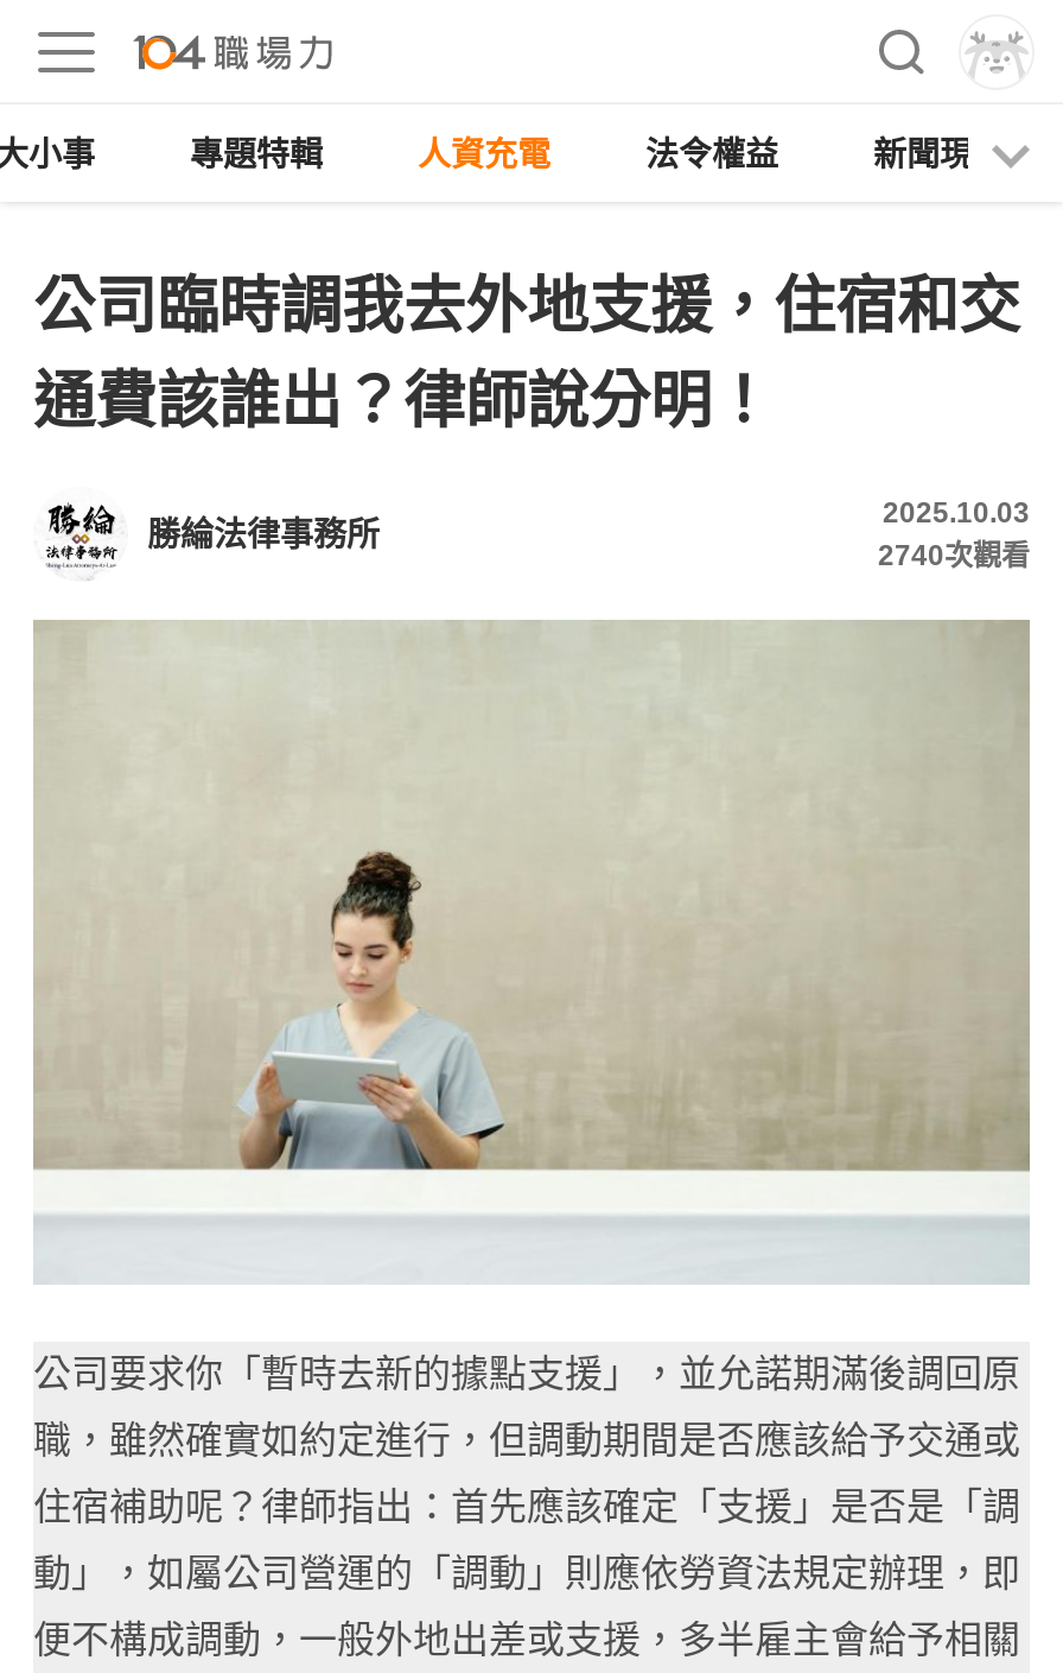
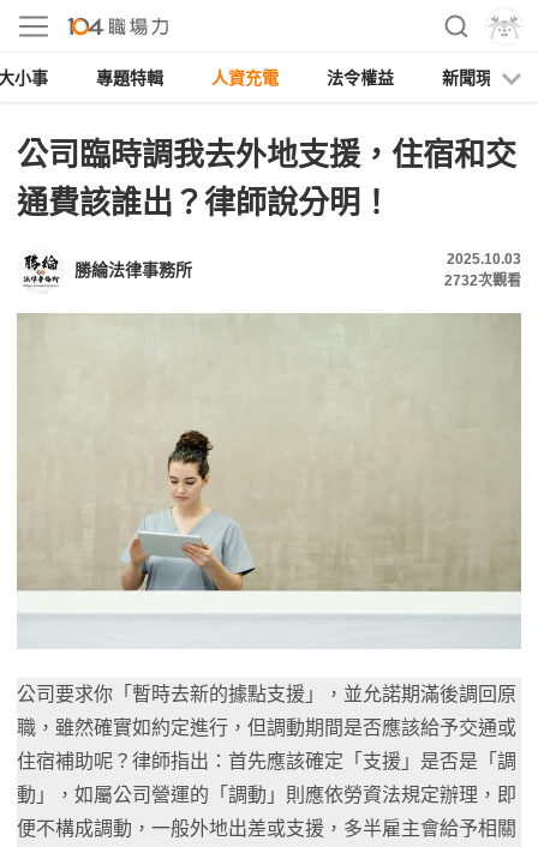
[878,539,1030,572] 2740次觀看 -> [444,272,521,289] 2732次觀看

